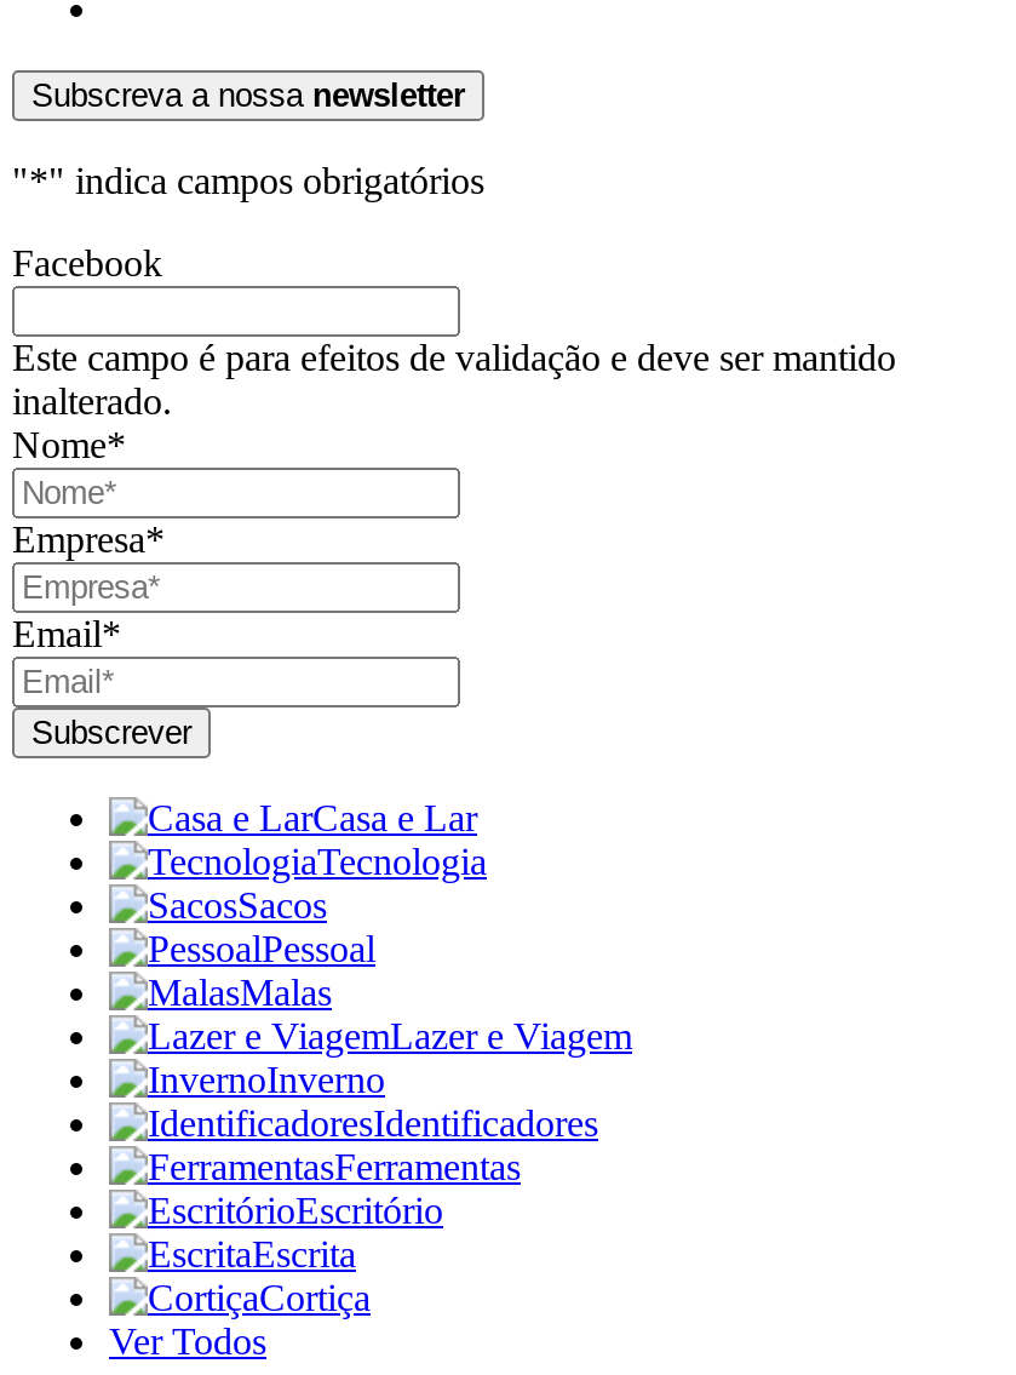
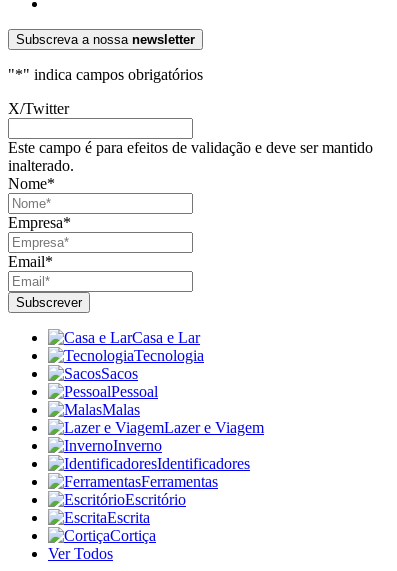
[12,242,162,283] Facebook -> [8,100,69,117] X/Twitter

